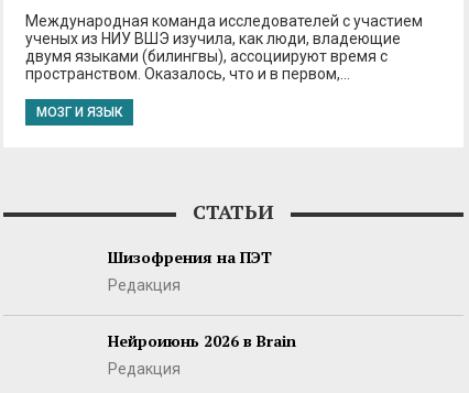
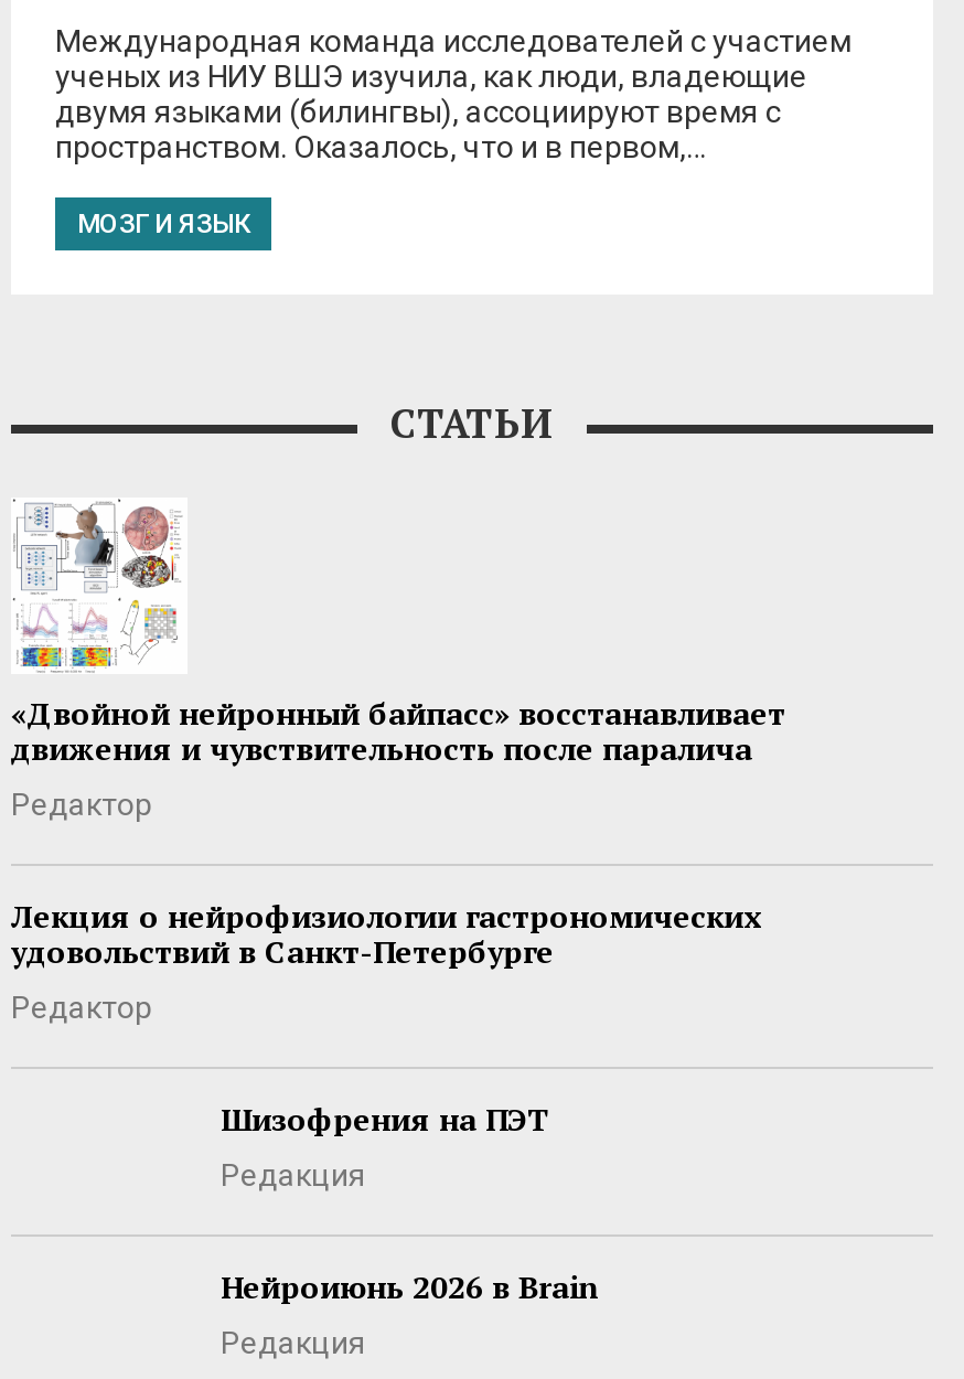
none -> [11,504,785,1025] [image] | «Двойной нейронный байпасс» восстанавливает | движения и чувствительность после паралича | Редактор | Лекция о нейрофизиологии гастрономических | удовольствий в Санкт-Петербурге | Редактор

